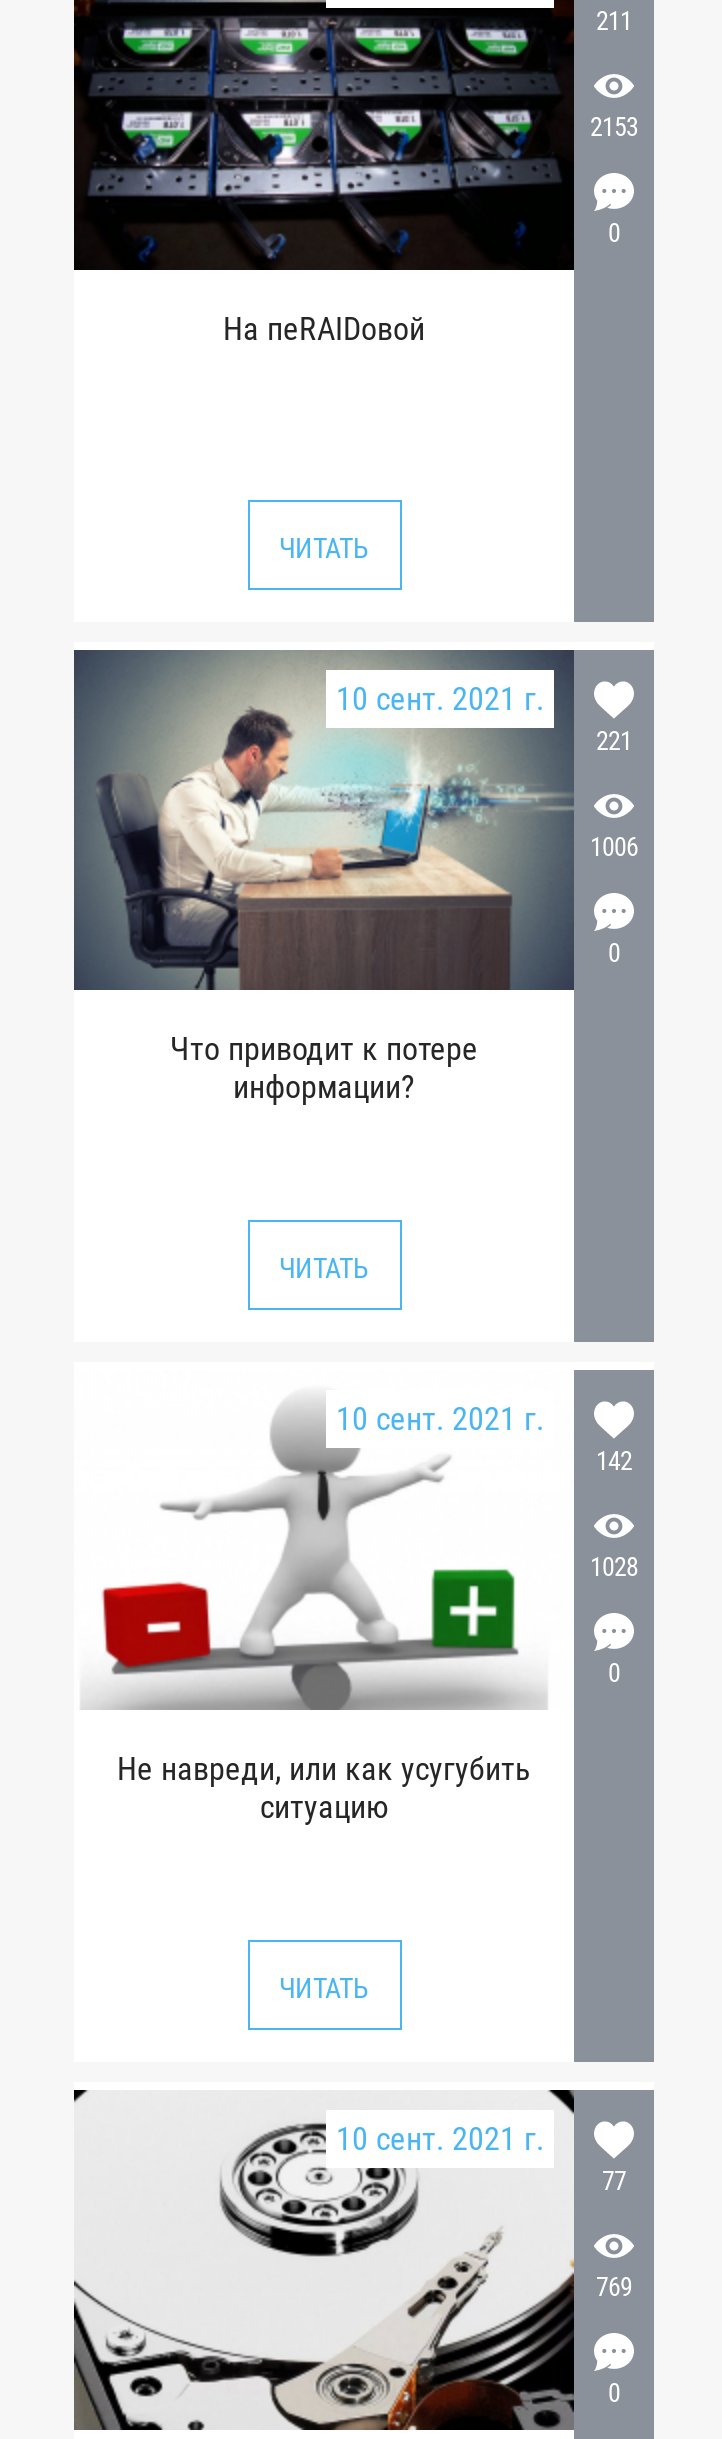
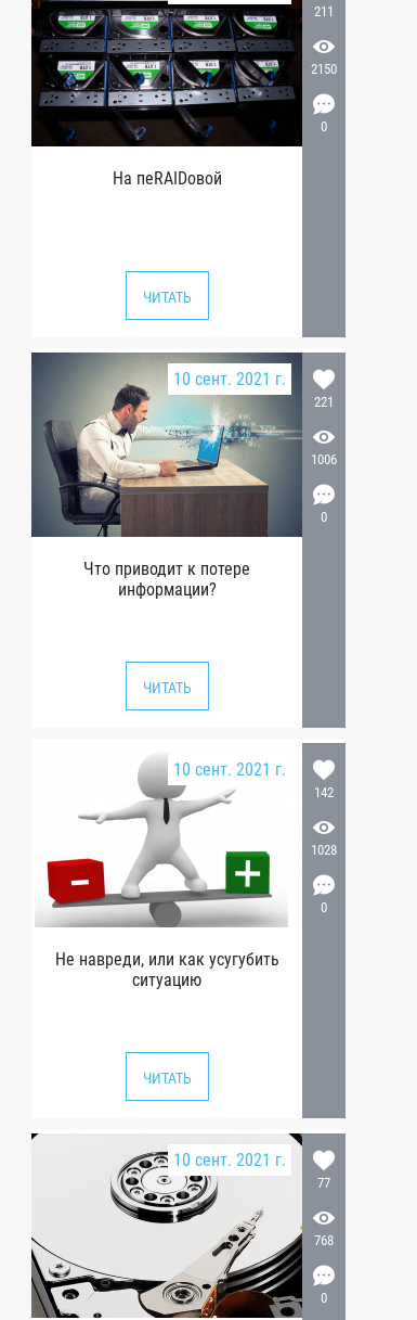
[590,112,638,142] 2153 -> [311,61,337,77] 2150
[596,2272,632,2302] 769 -> [314,1232,334,1248] 768

